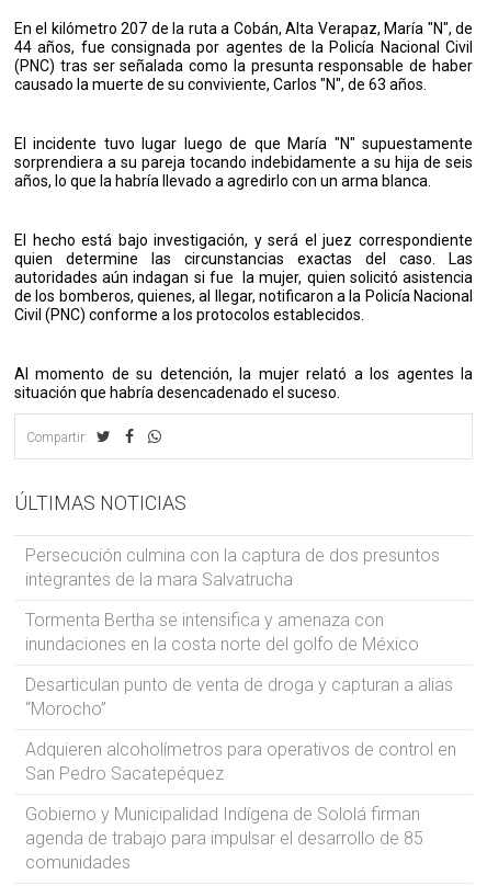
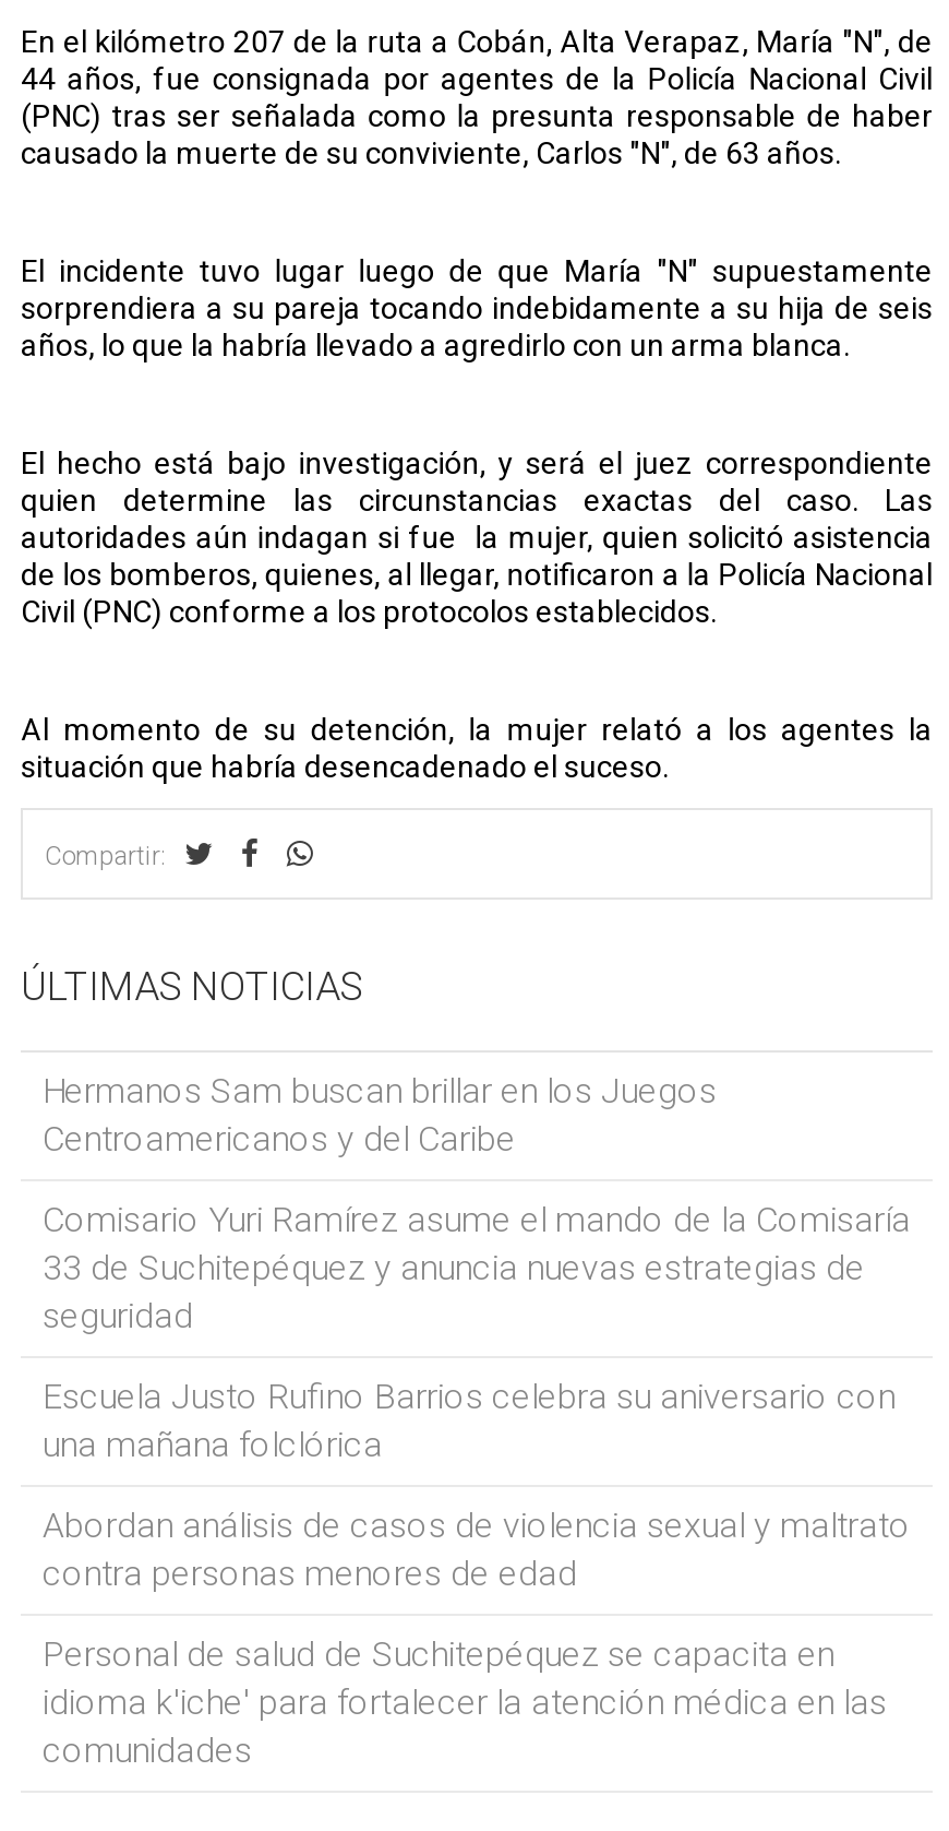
[25,544,440,589] Persecución culmina con la captura de dos presuntos | integrantes de la mara Salvatrucha -> [43,1069,717,1158] Hermanos Sam buscan brillar en los Juegos | Centroamericanos y del Caribe
[25,609,419,654] Tormenta Bertha se intensifica y amenaza con | inundaciones en la costa norte del golfo de México -> [43,1198,911,1335] Comisario Yuri Ramírez asume el mando de la Comisaría | 33 de Suchitepéquez y anuncia nuevas estrategias de | seguridad
[25,674,453,719] Desarticulan punto de venta de droga y capturan a alias | “Morocho” -> [43,1375,896,1464] Escuela Justo Rufino Barrios celebra su aniversario con | una mañana folclórica
[25,739,456,783] Adquieren alcoholímetros para operativos de control en | San Pedro Sacatepéquez -> [43,1503,911,1593] Abordan análisis de casos de violencia sexual y maltrato | contra personas menores de edad
[25,803,423,848] Gobierno y Municipalidad Indígena de Sololá firman | agenda de trabajo para impulsar el desarrollo de 85 -> [43,1632,887,1722] Personal de salud de Suchitepéquez se capacita en | idioma k'iche' para fortalecer la atención médica en las

